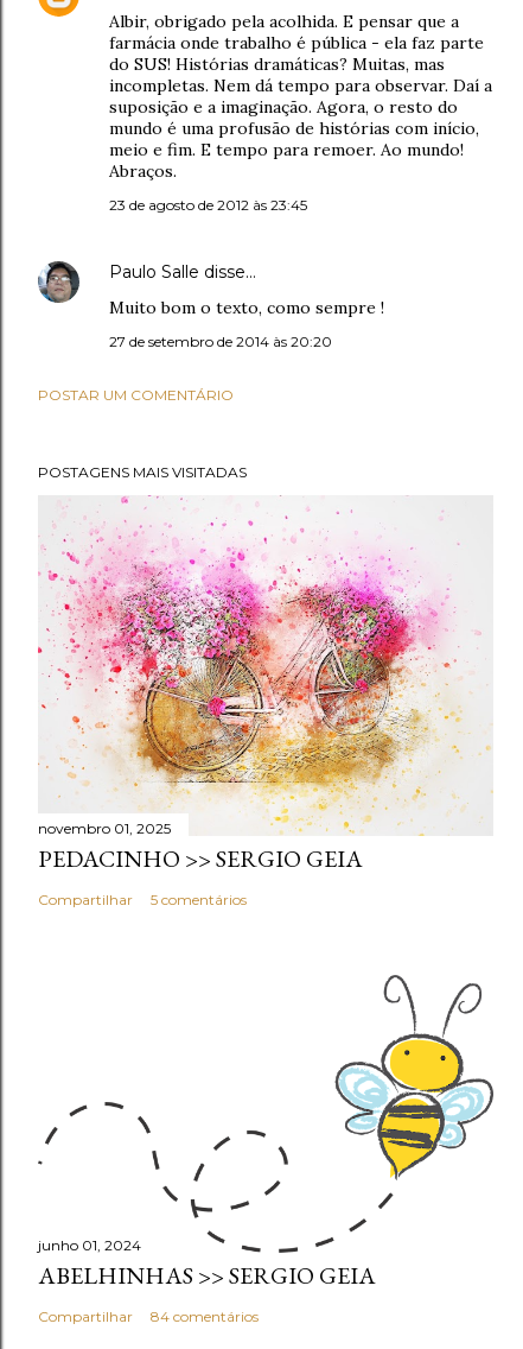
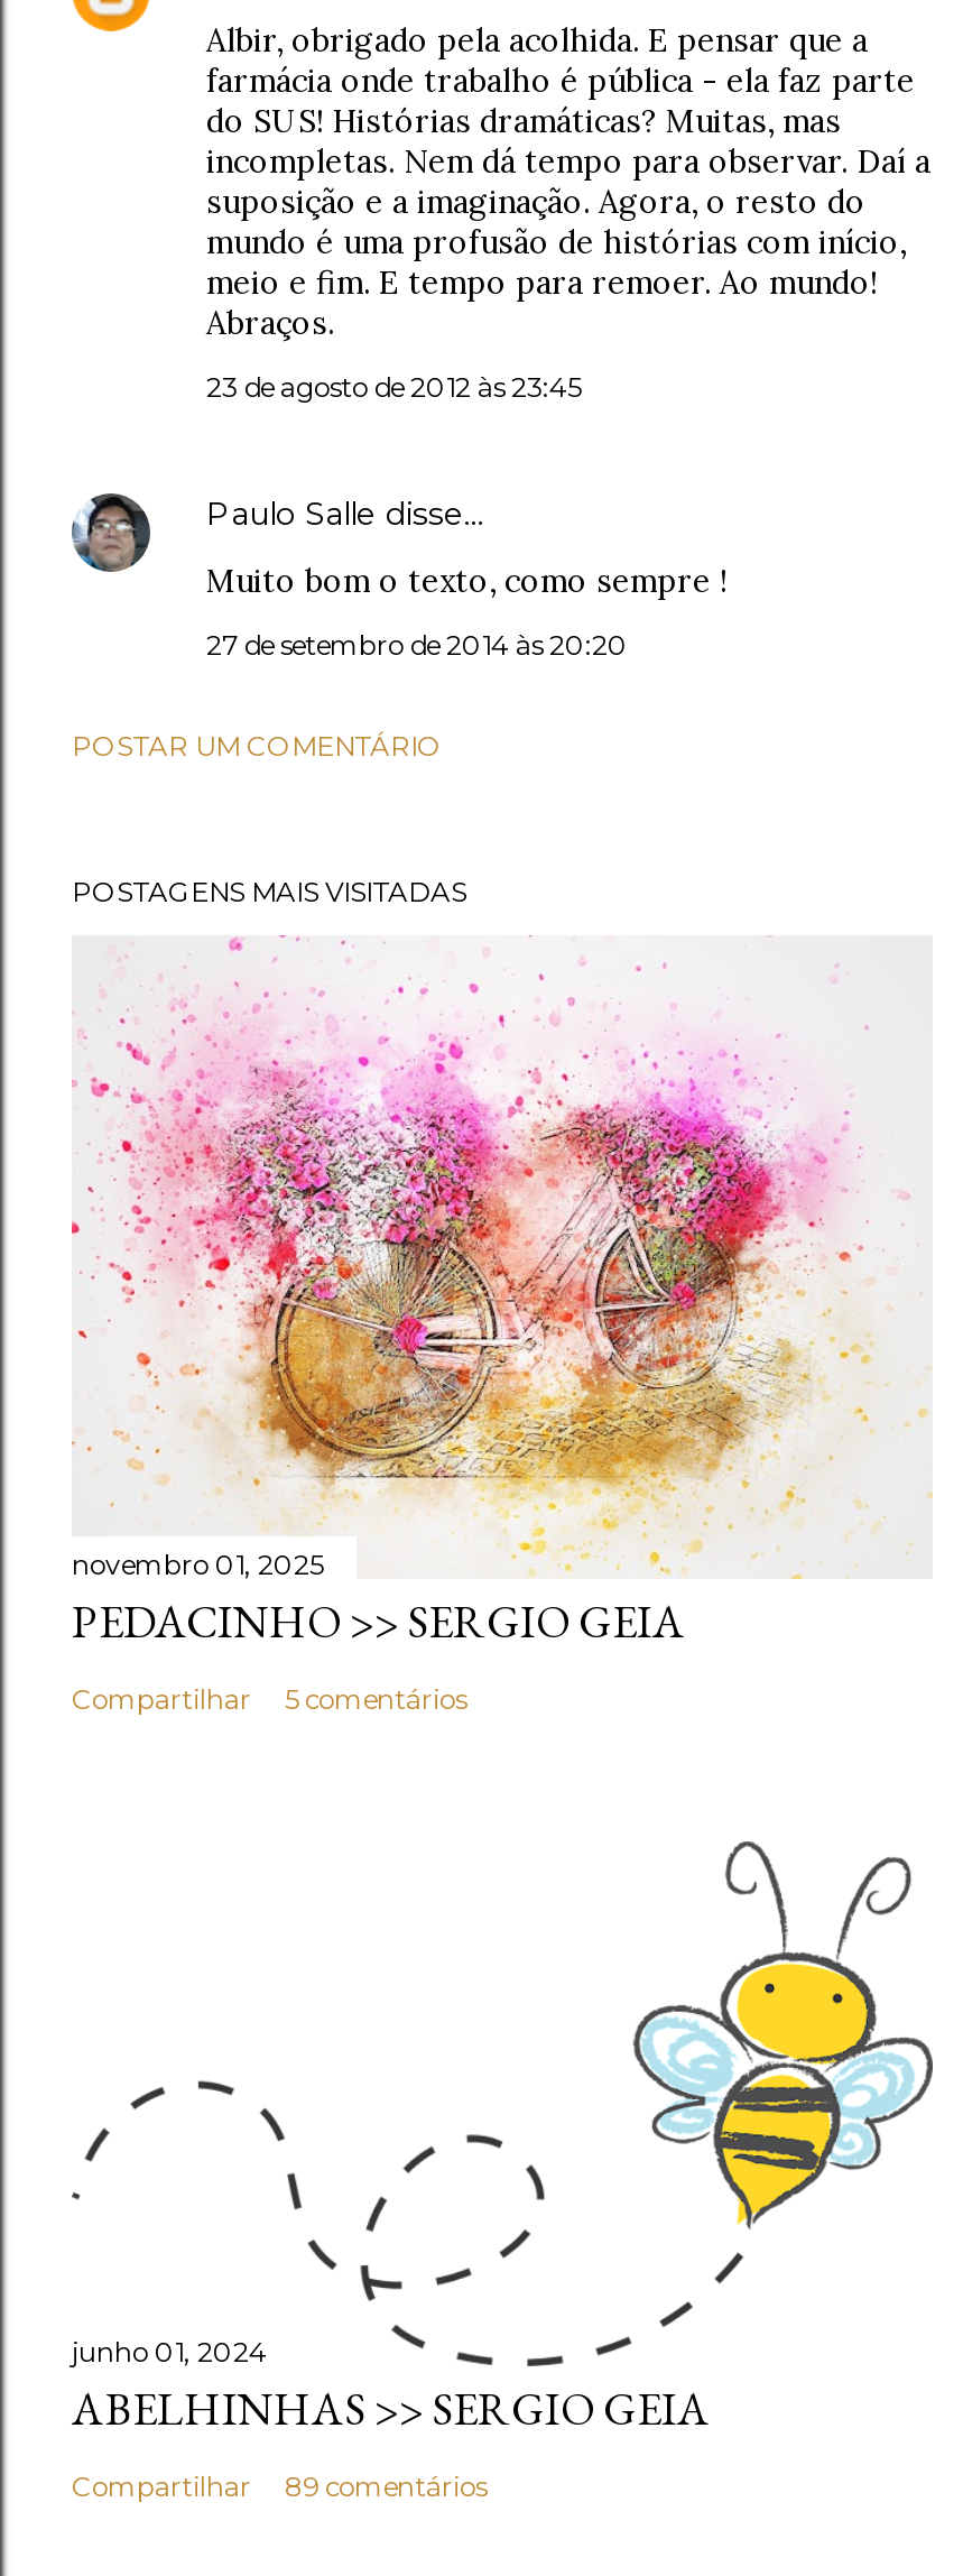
[38,1307,259,1325] Compartilhar 84 comentários -> [72,2469,487,2502] Compartilhar 89 comentários

